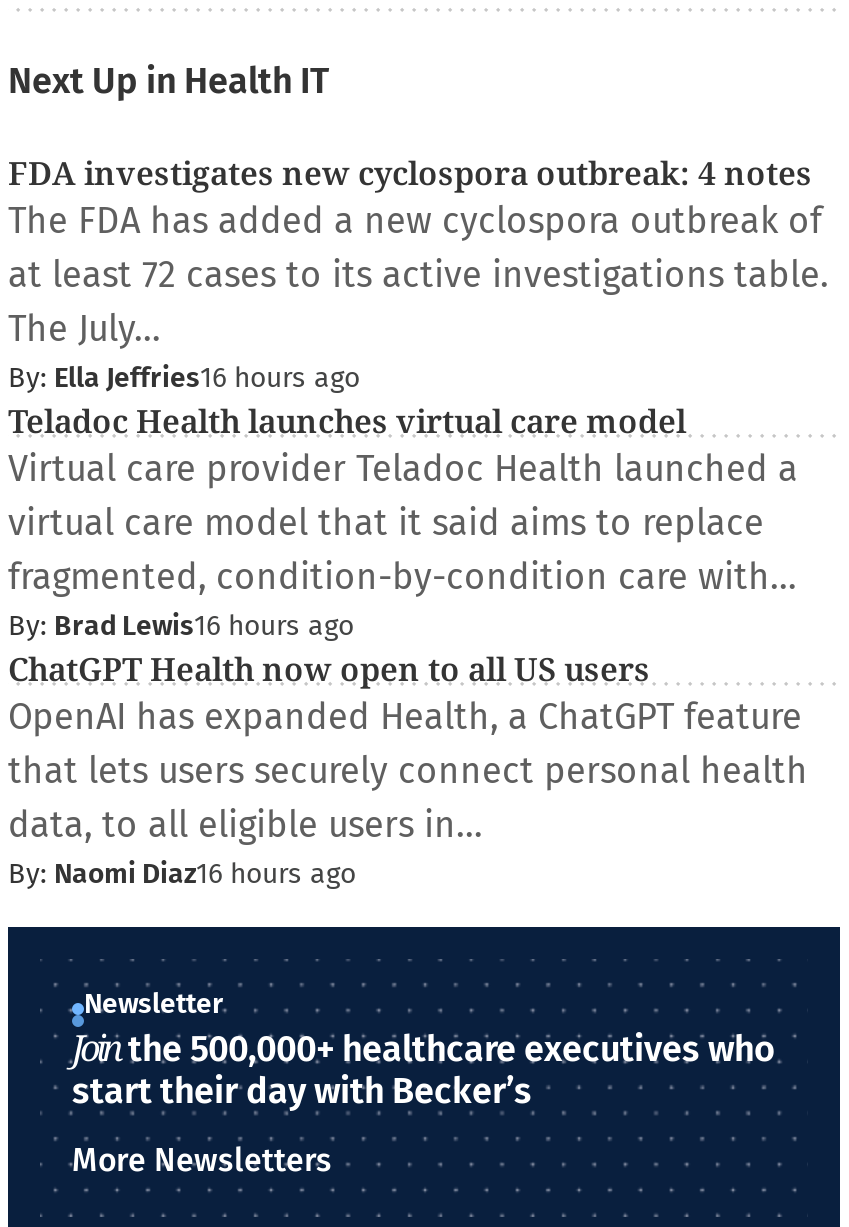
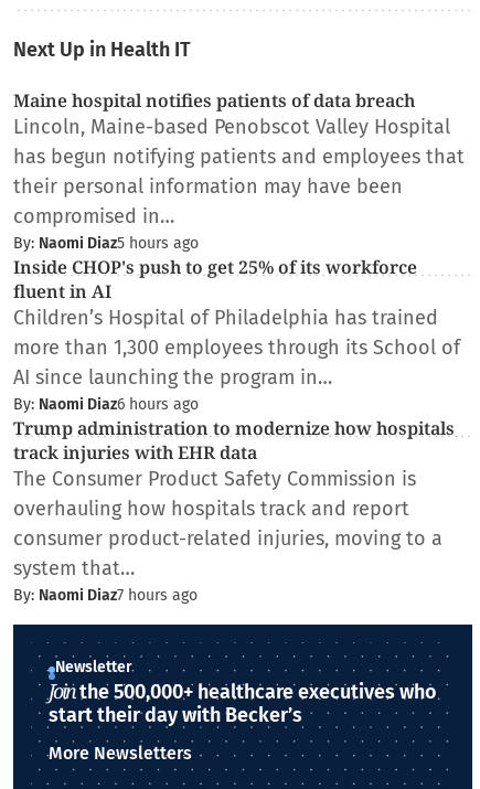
[8,151,828,891] FDA investigates new cyclospora outbreak: 4 notes | The FDA has added a new cyclospora outbreak of | at least 72 cases to its active investigations table. | The July… | By: Ella Jeffries | Teladoc Health launches virtual care model | Virtual care provider Teladoc Health launched a | virtual care model that it said aims to replace | fragmented, condition-by-condition care with… | By: Brad Lewis | ChatGPT Health now open to all US users | OpenAI has expanded Health, a ChatGPT feature | that lets users securely connect personal health | data, to all eligible users in… | By: Naomi Diaz -> [13,88,465,605] Maine hospital notifies patients of data breach | Lincoln, Maine-based Penobscot Valley Hospital | has begun notifying patients and employees that | their personal information may have been | compromised in… | By: Naomi Diaz5 hours ago | Inside CHOP's push to get 25% of its workforce | fluent in AI | Children’s Hospital of Philadelphia has trained | more than 1,300 employees through its School of | AI since launching the program in… | By: Naomi Diaz6 hours ago | Trump administration to modernize how hospitals | track injuries with EHR data | The Consumer Product Safety Commission is | overhauling how hospitals track and report | consumer product-related injuries, moving to a | system that… | By: Naomi Diaz7 hours ago

